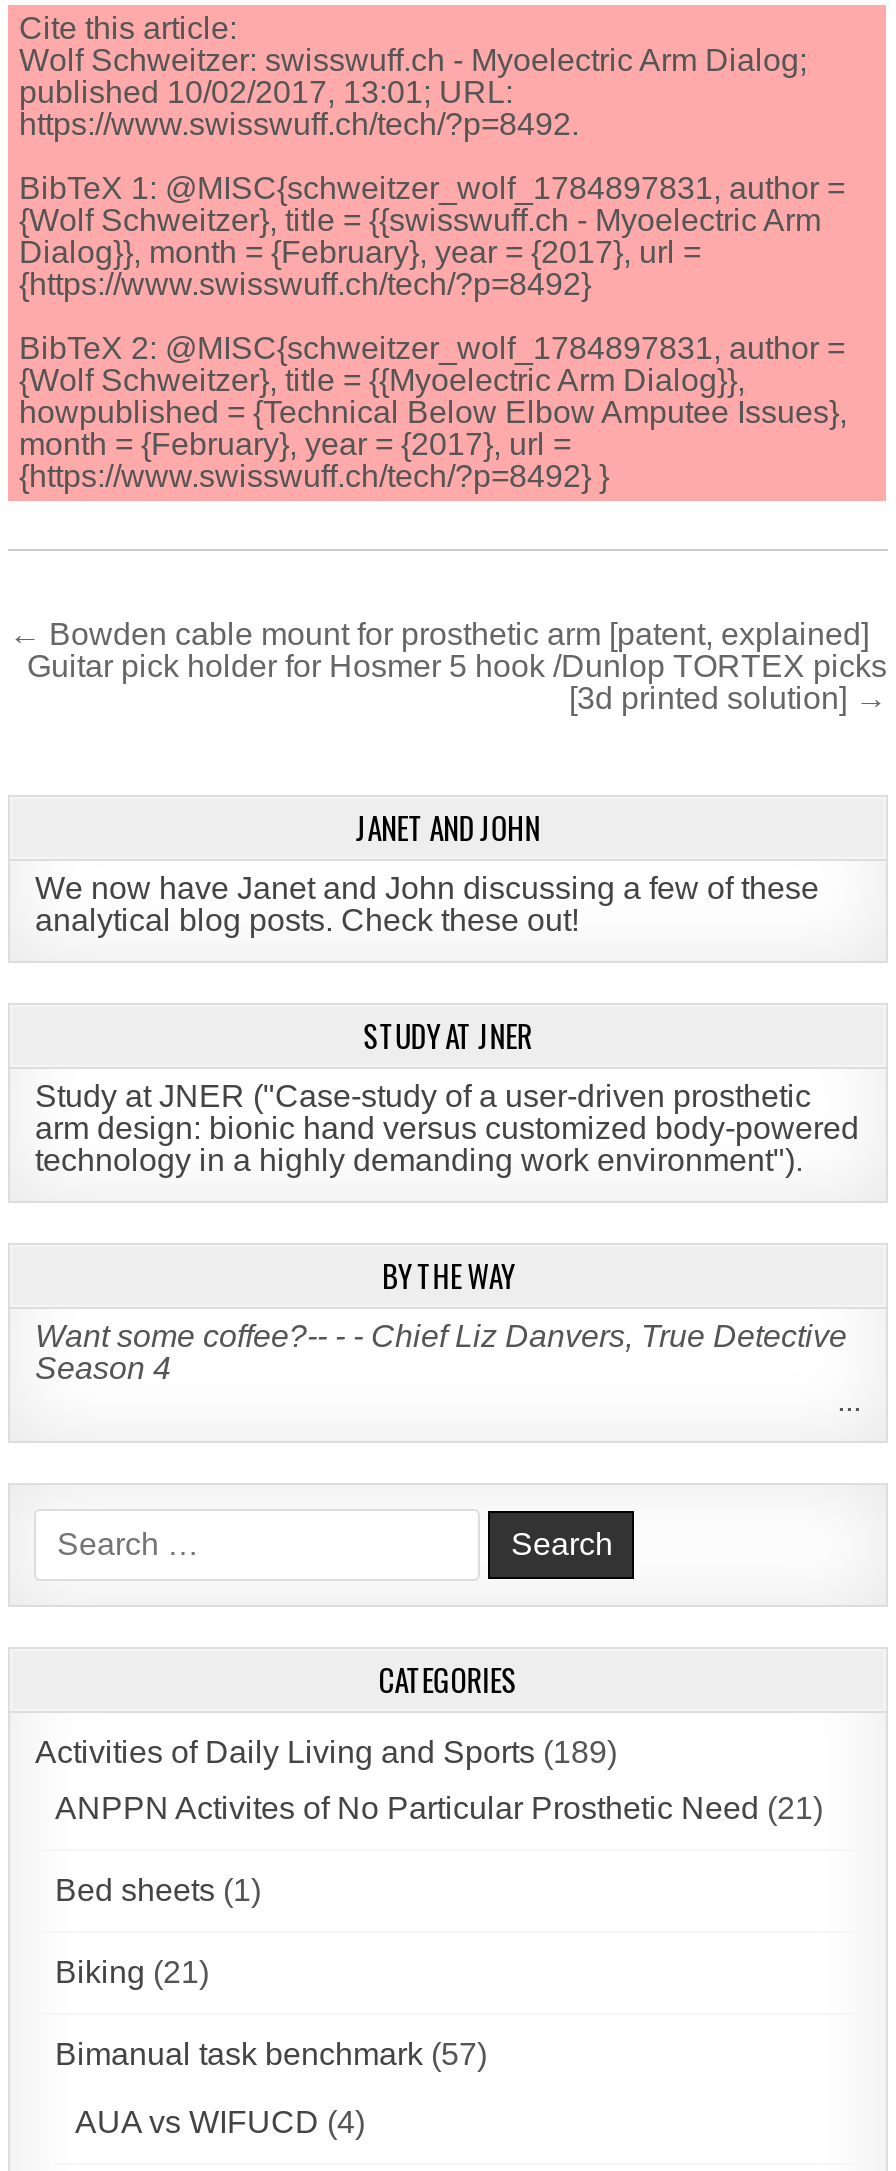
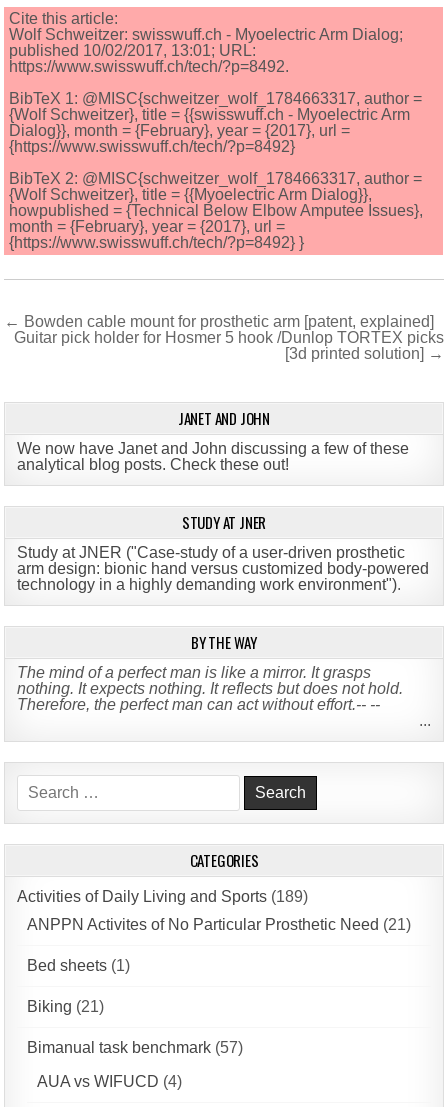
[19,172,845,206] BibTeX 1: @MISC{schweitzer_wolf_1784897831, author = -> [9,90,422,107] BibTeX 1: @MISC{schweitzer_wolf_1784663317, author =
[19,332,845,366] BibTeX 2: @MISC{schweitzer_wolf_1784897831, author = -> [9,170,422,187] BibTeX 2: @MISC{schweitzer_wolf_1784663317, author =
[35,1320,847,1386] Want some coffee?-- - - Chief Liz Danvers, True Detective | Season 4 -> [17,664,403,713] The mind of a perfect man is like a mirror. It grasps | nothing. It expects nothing. It reflects but does not hold. | Therefore, the perfect man can act without effort.-- --

